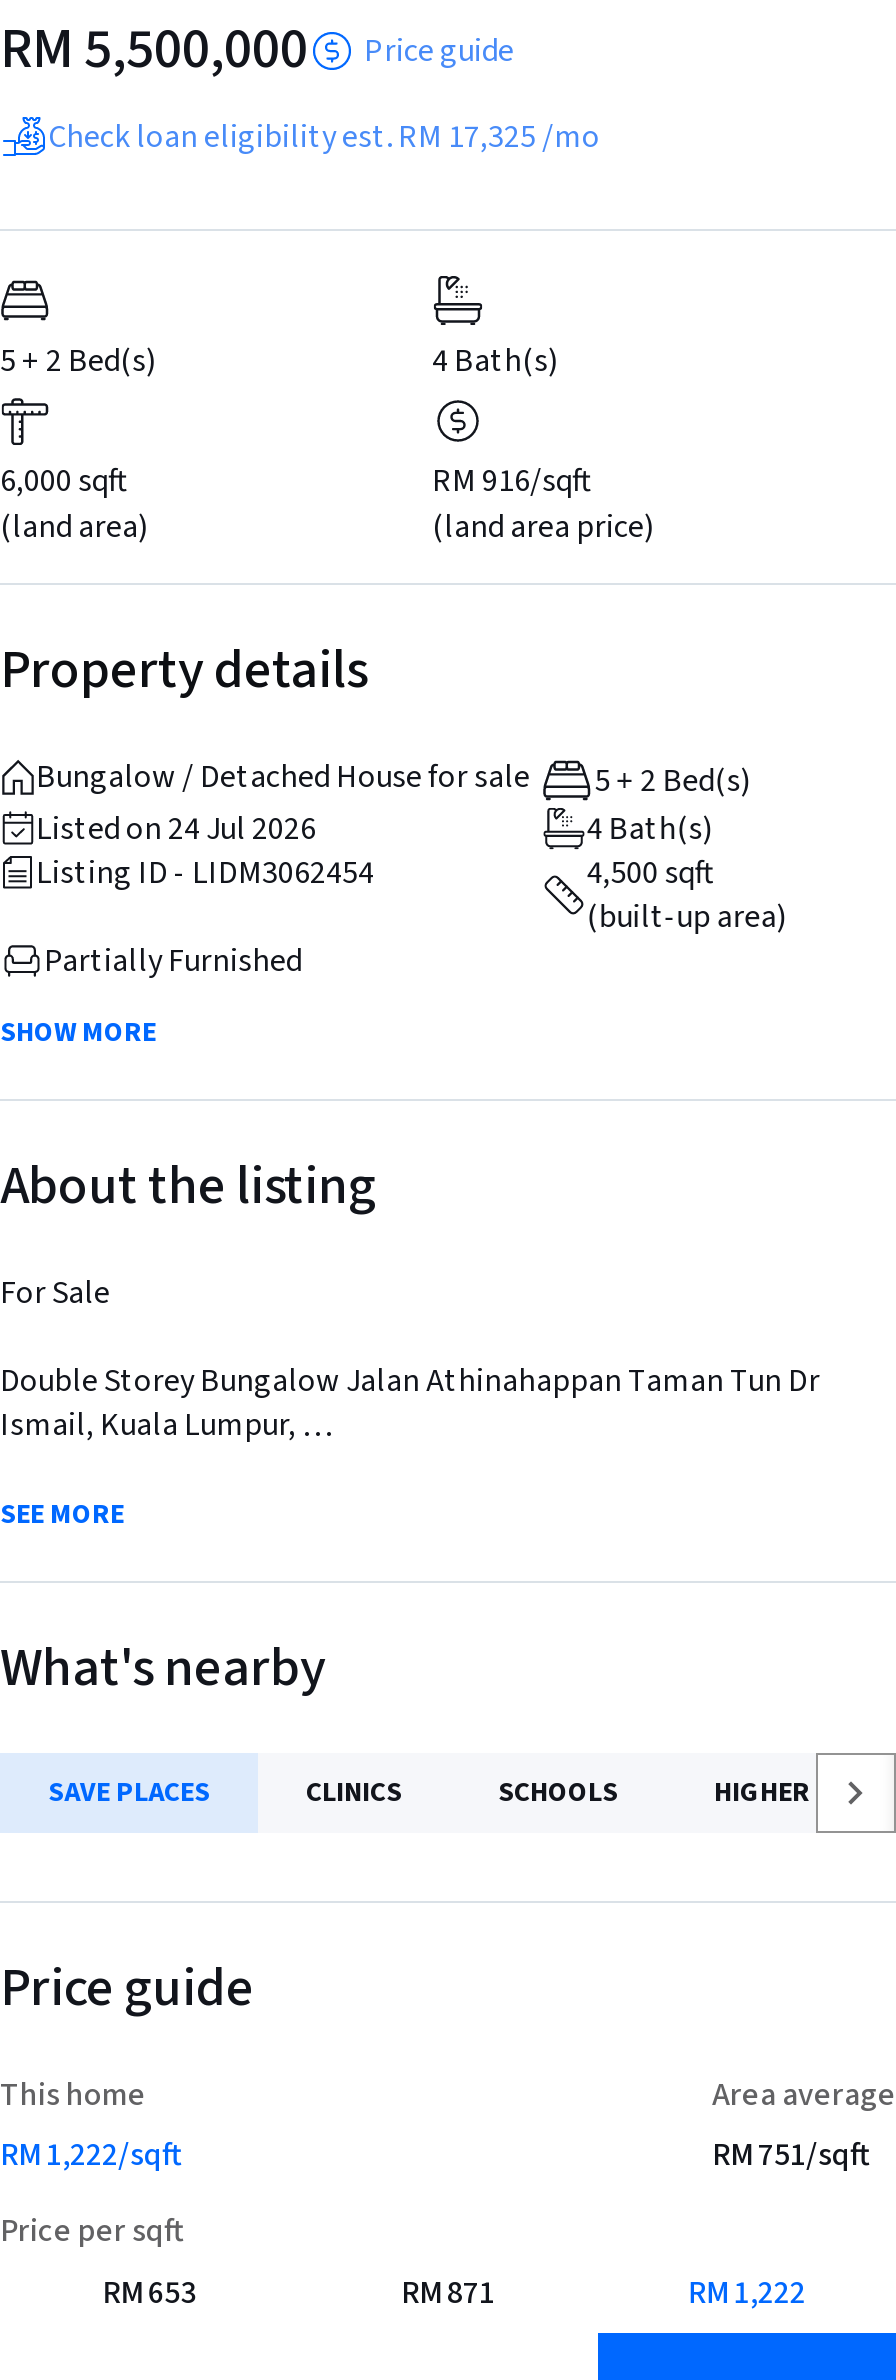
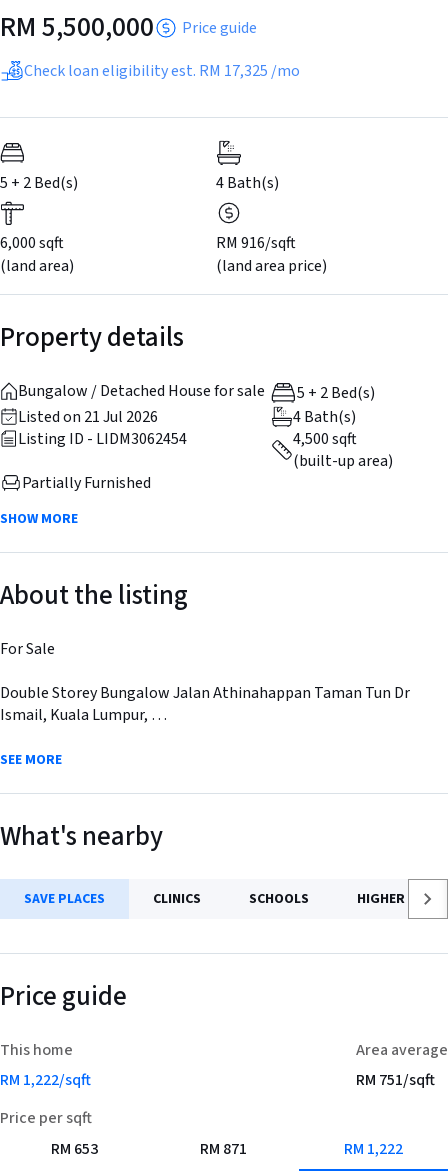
[36,808,316,852] Listed on 24 Jul 2026 -> [18,406,158,428] Listed on 21 Jul 2026

